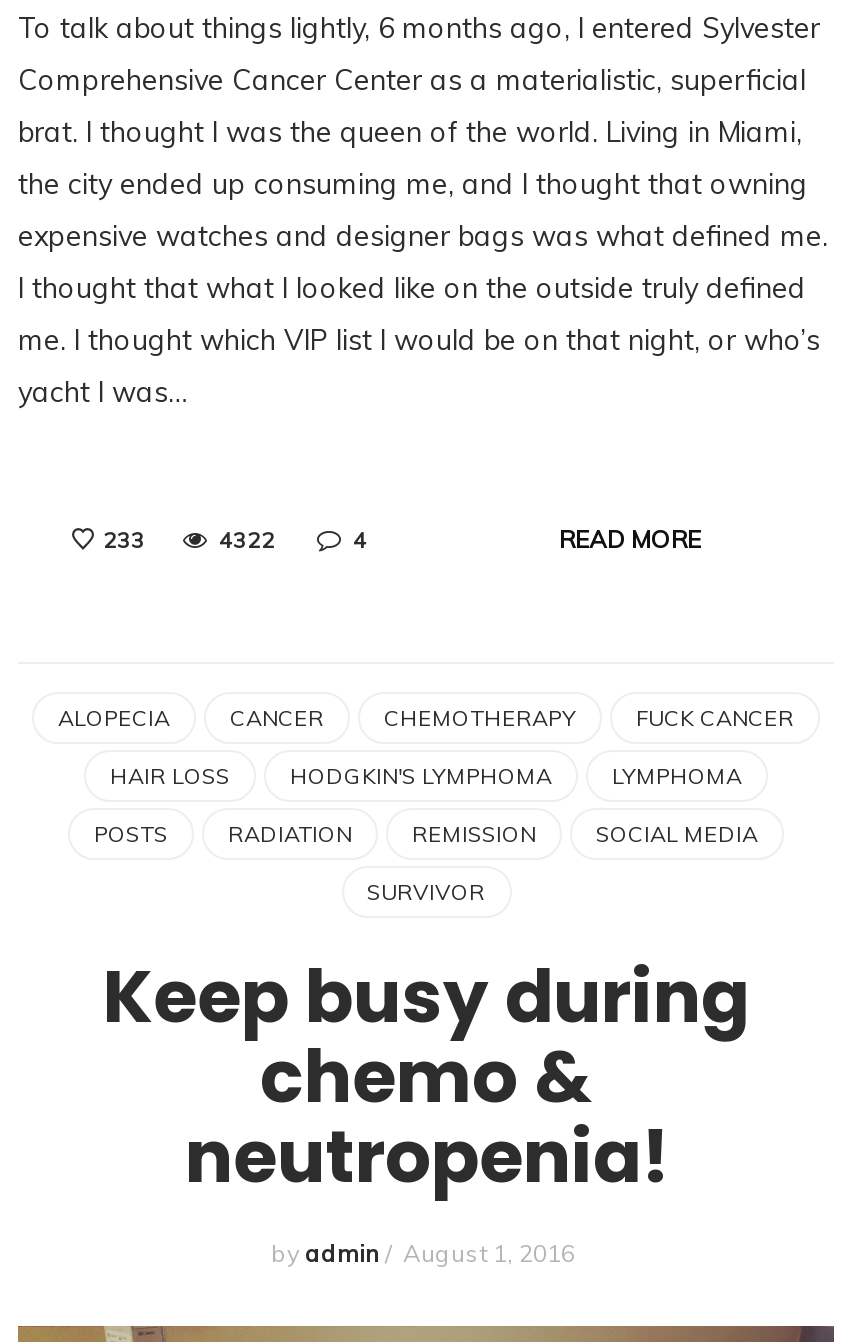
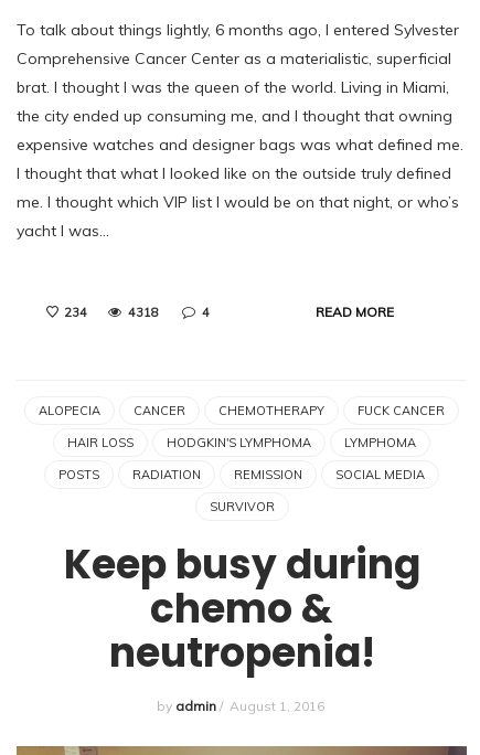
[103,527,145,555] 233 -> [63,305,87,320] 234
[219,527,275,555] 4322 -> [127,305,158,320] 4318

